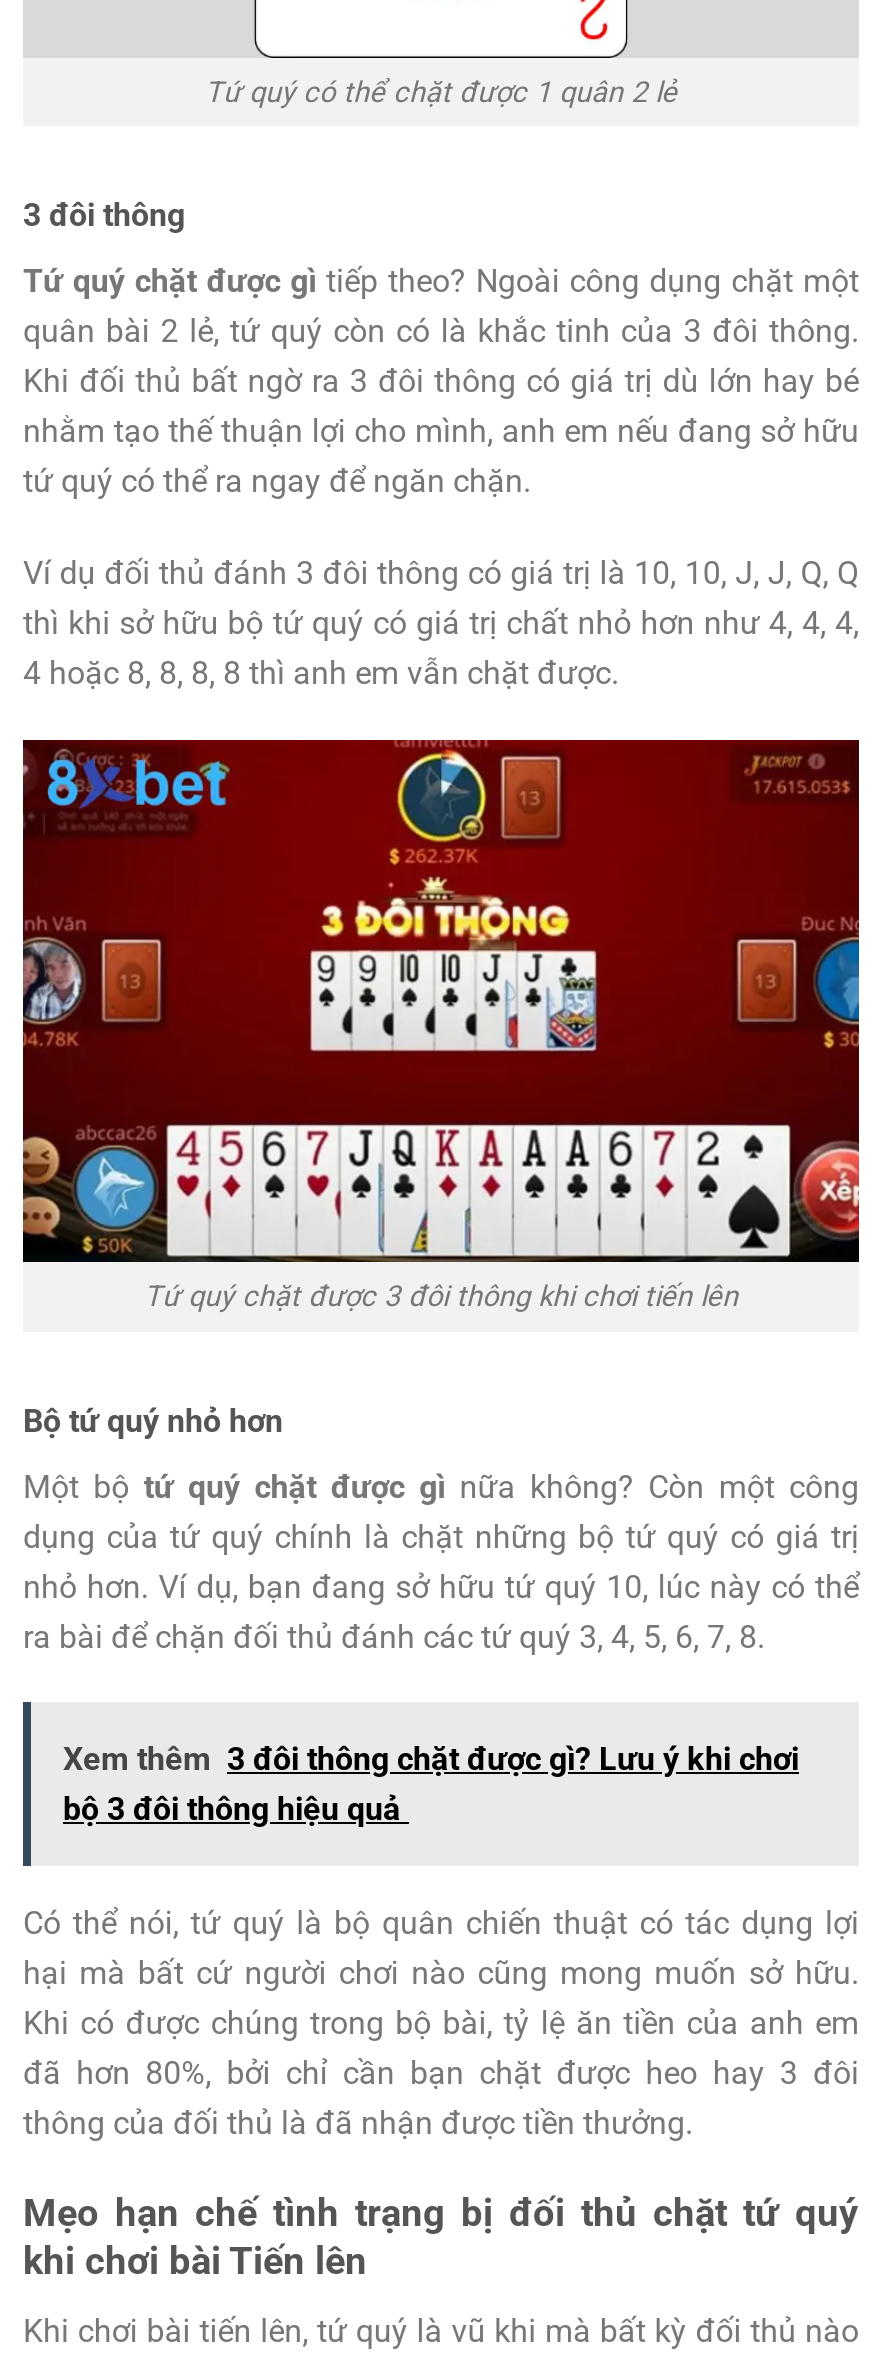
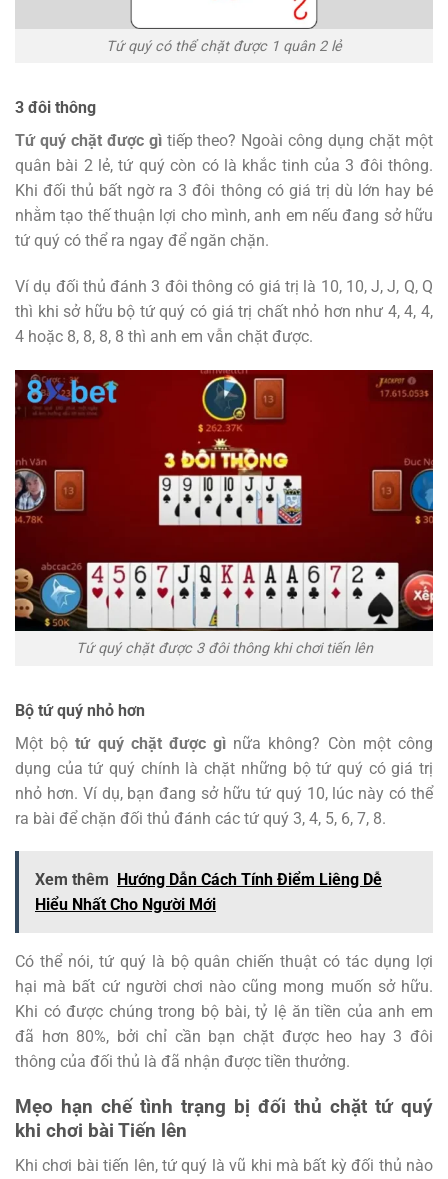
[63,1741,799,1829] Xem thêm 3 đôi thông chặt được gì? Lưu ý khi chơi | bộ 3 đôi thông hiệu quả -> [35,870,382,914] Xem thêm Hướng Dẫn Cách Tính Điểm Liêng Dễ | Hiểu Nhất Cho Người Mới

